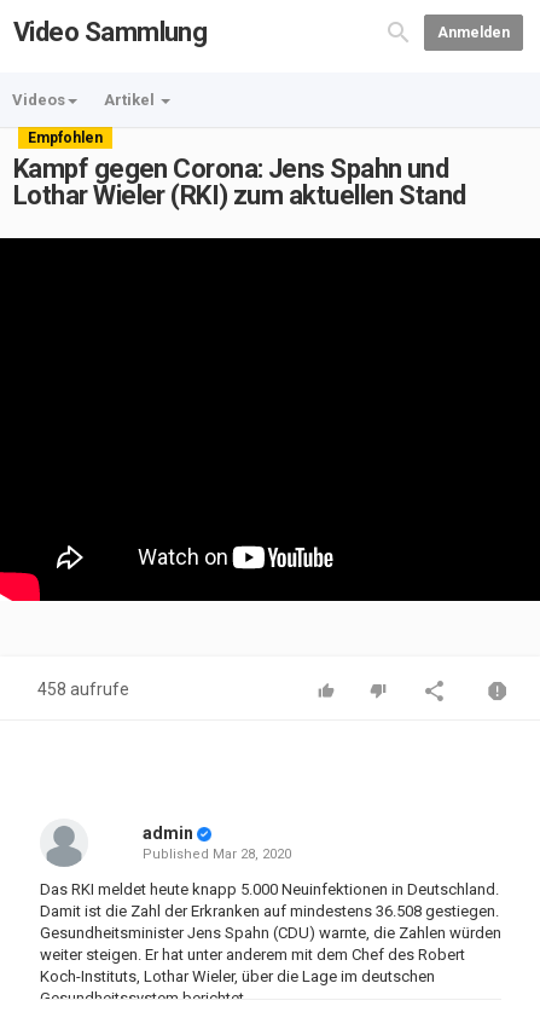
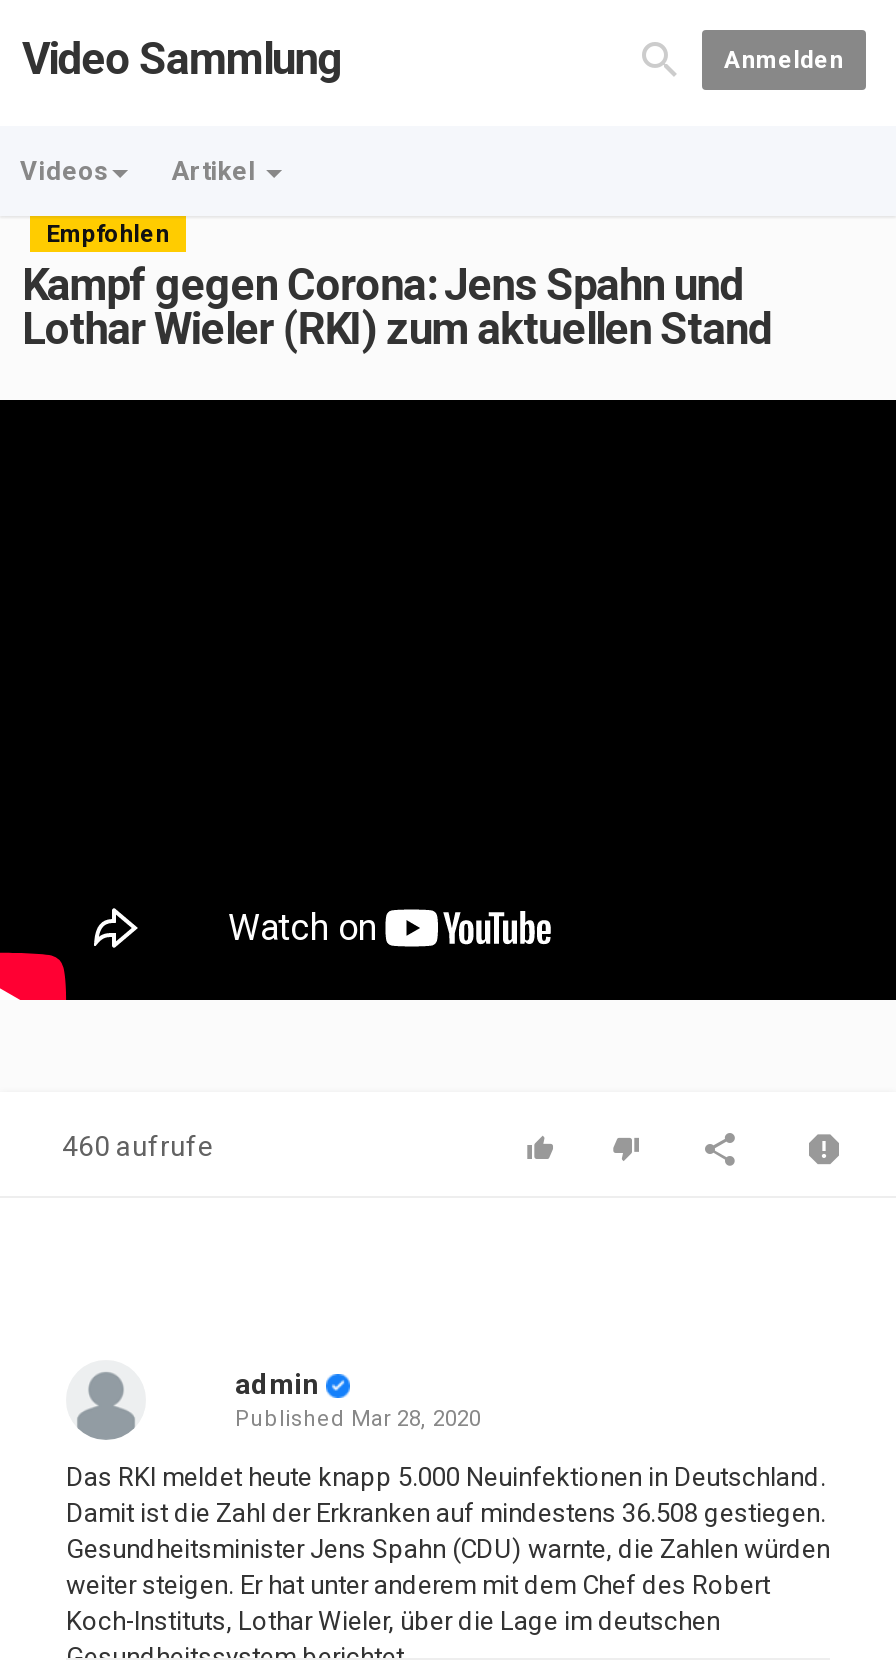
[37,680,129,699] 458 aufrufe -> [62,1130,214,1162] 460 aufrufe

